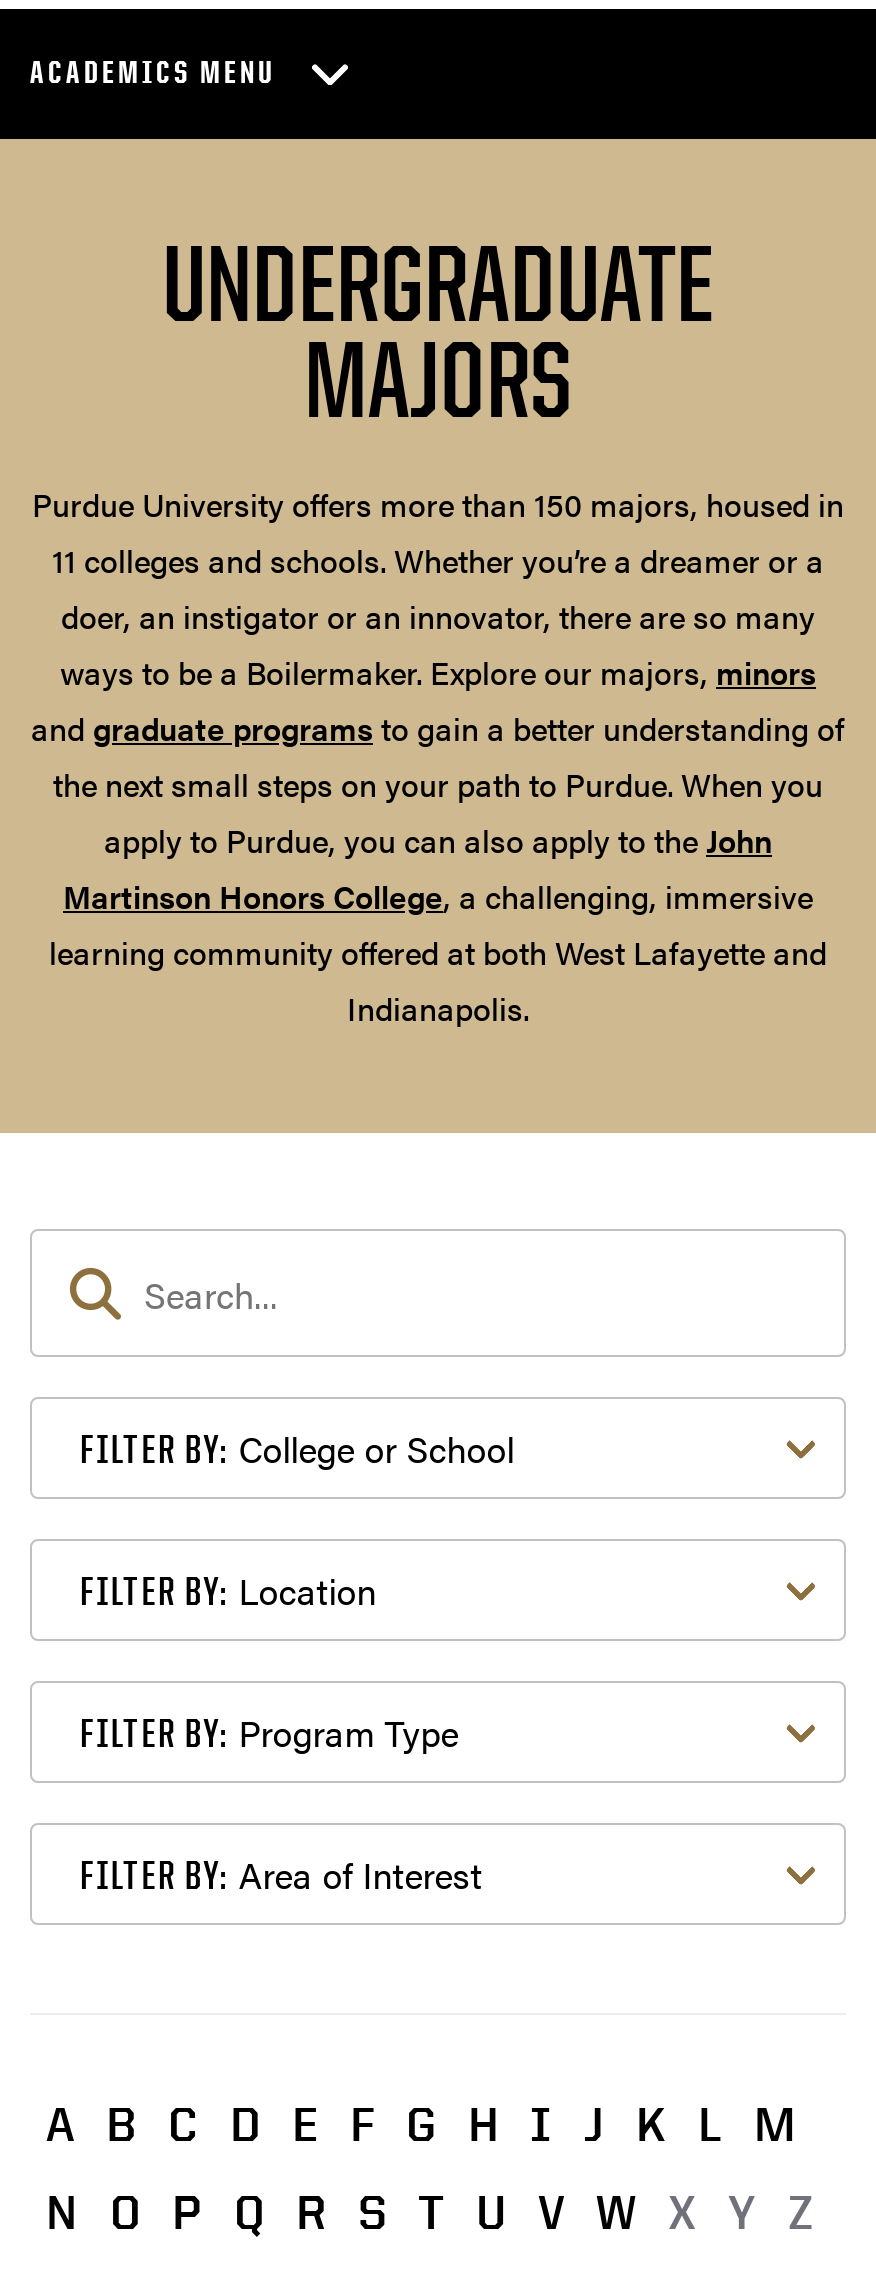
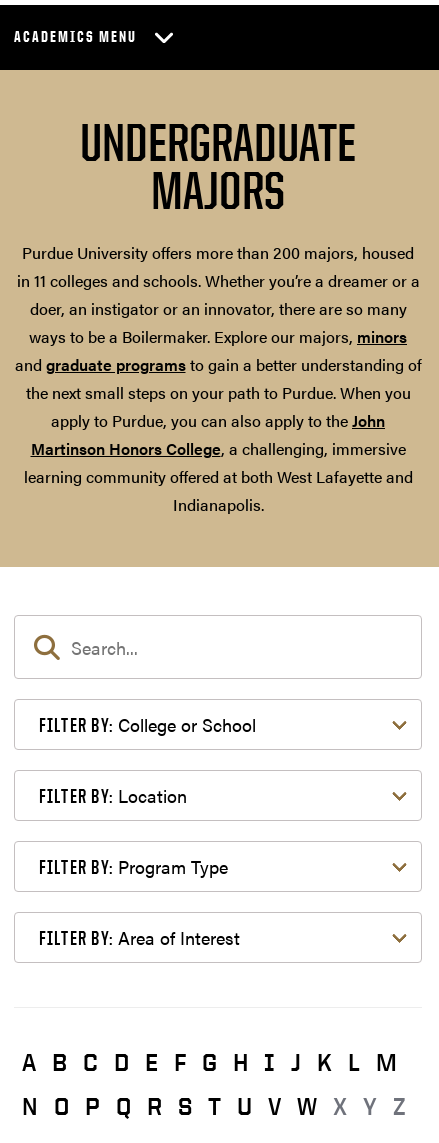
[32,481,844,583] Purdue University offers more than 150 majors, housed in | 11 colleges and schools. Whether you’re a dreamer or a -> [16,241,419,292] Purdue University offers more than 200 majors, housed | in 11 colleges and schools. Whether you’re a dreamer or a

